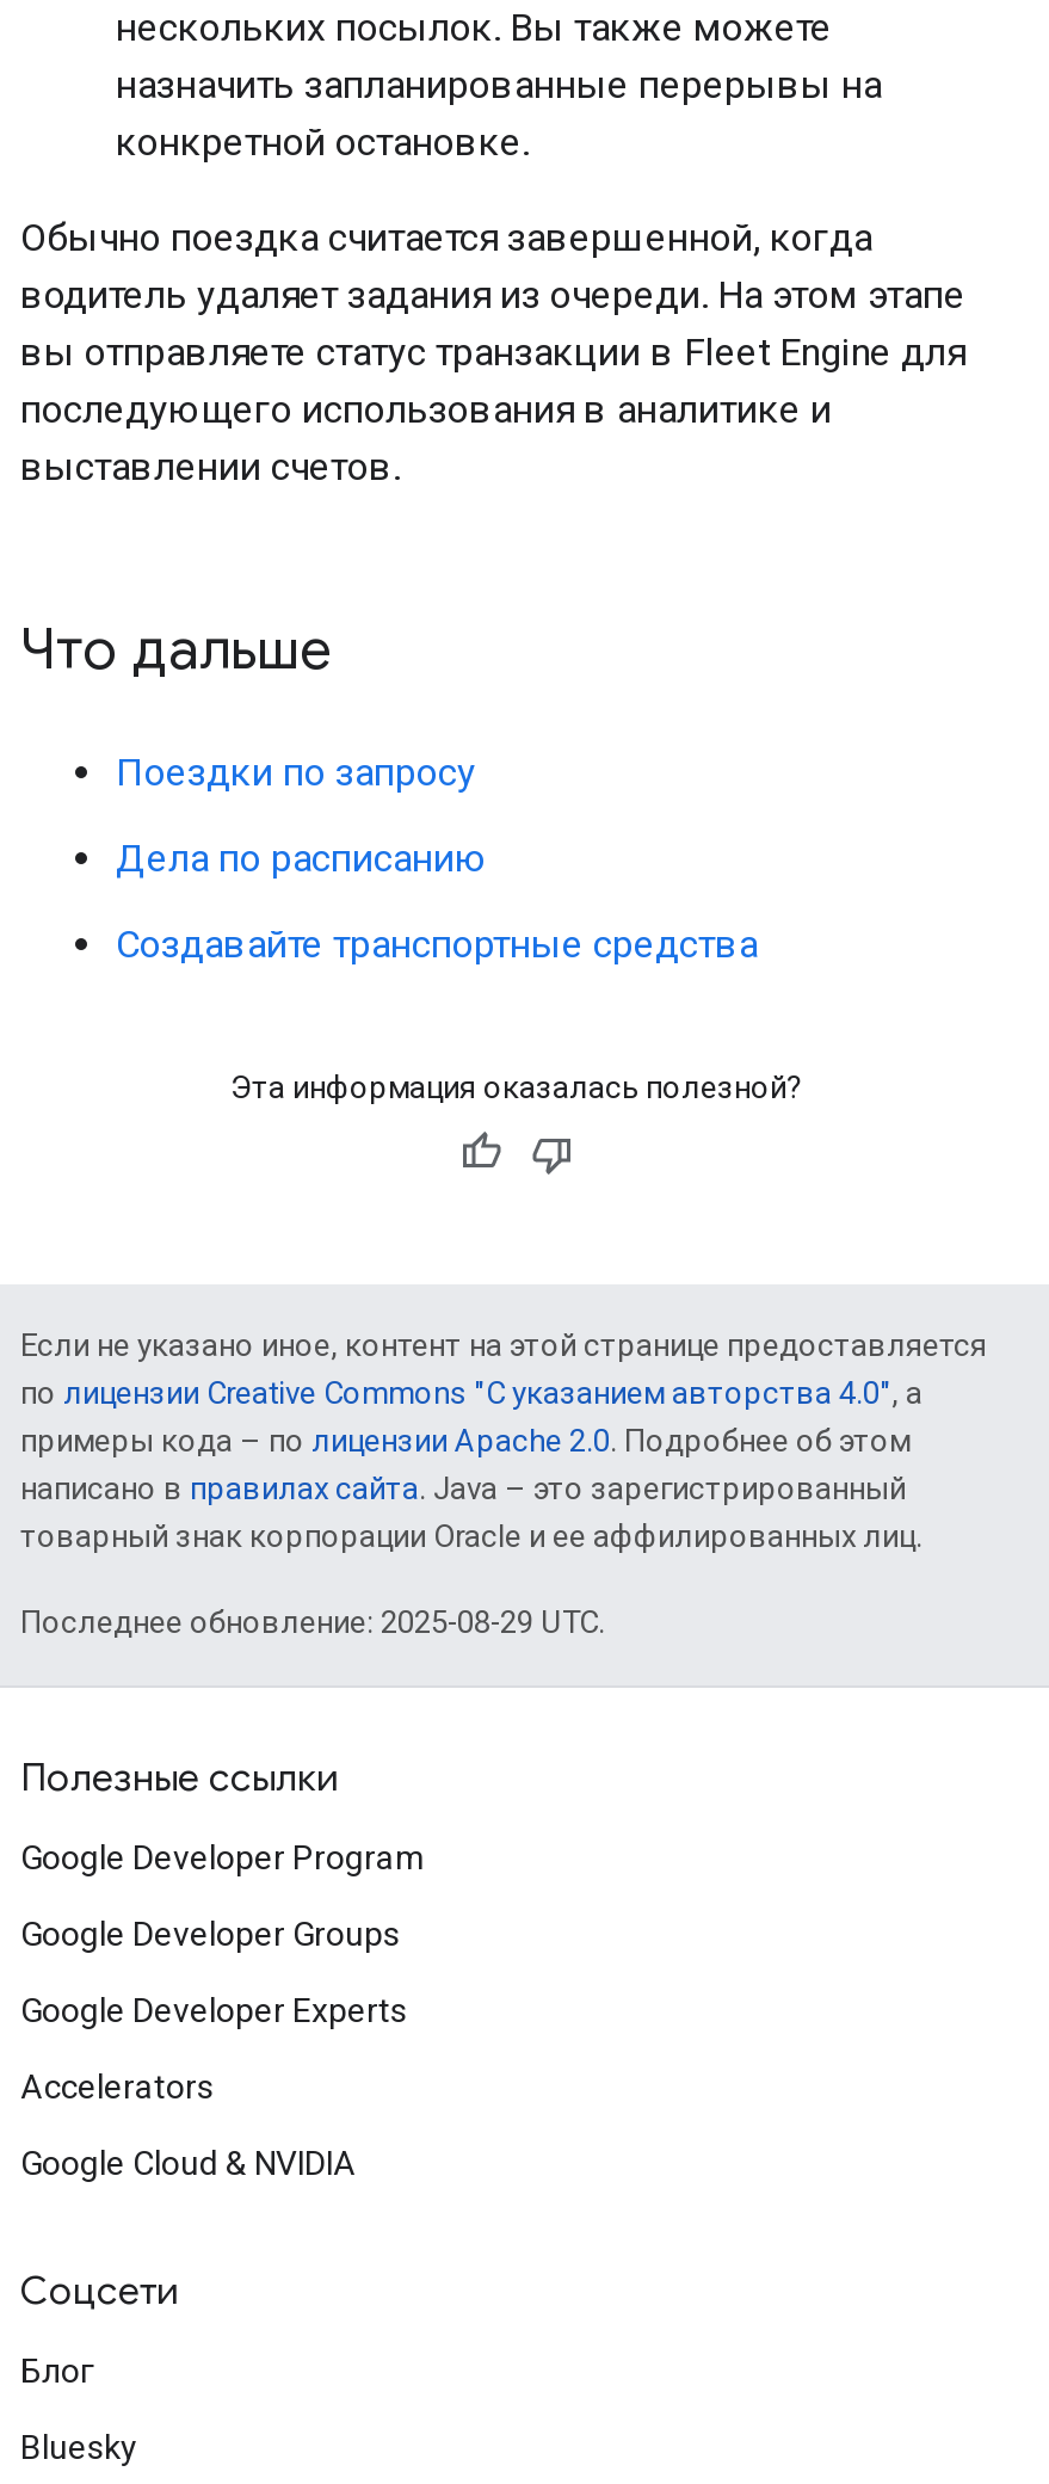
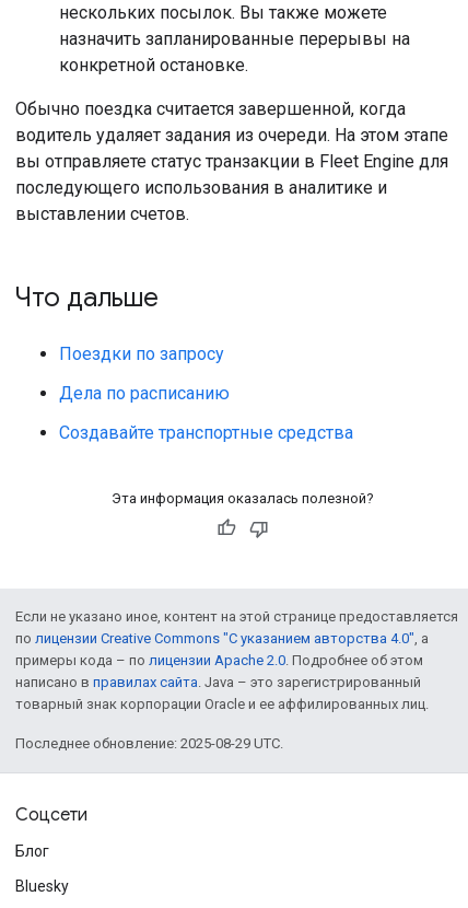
[20,1756,426,2183] Полезные ссылки | Google Developer Program | Google Developer Groups | Google Developer Experts | Accelerators | Google Cloud & NVIDIA -> none

